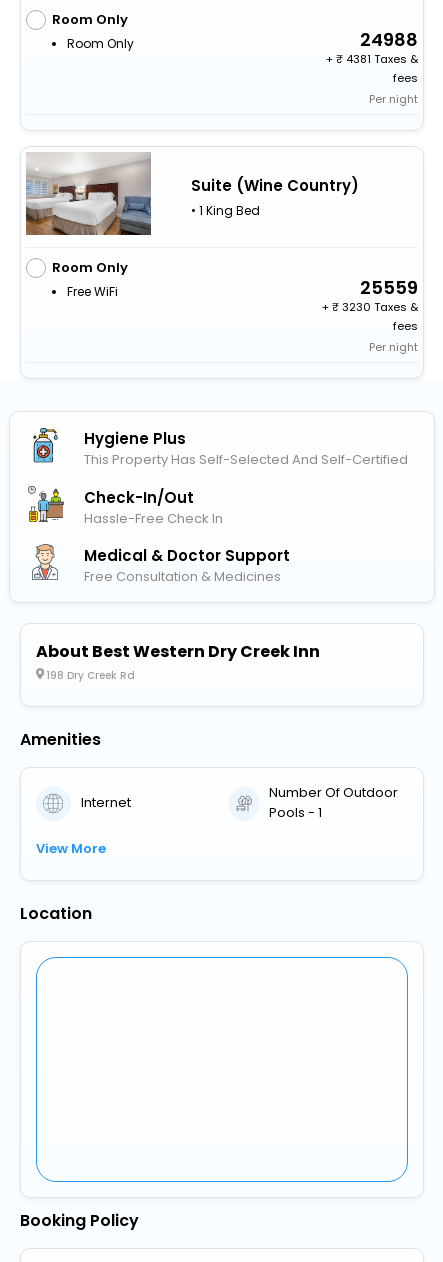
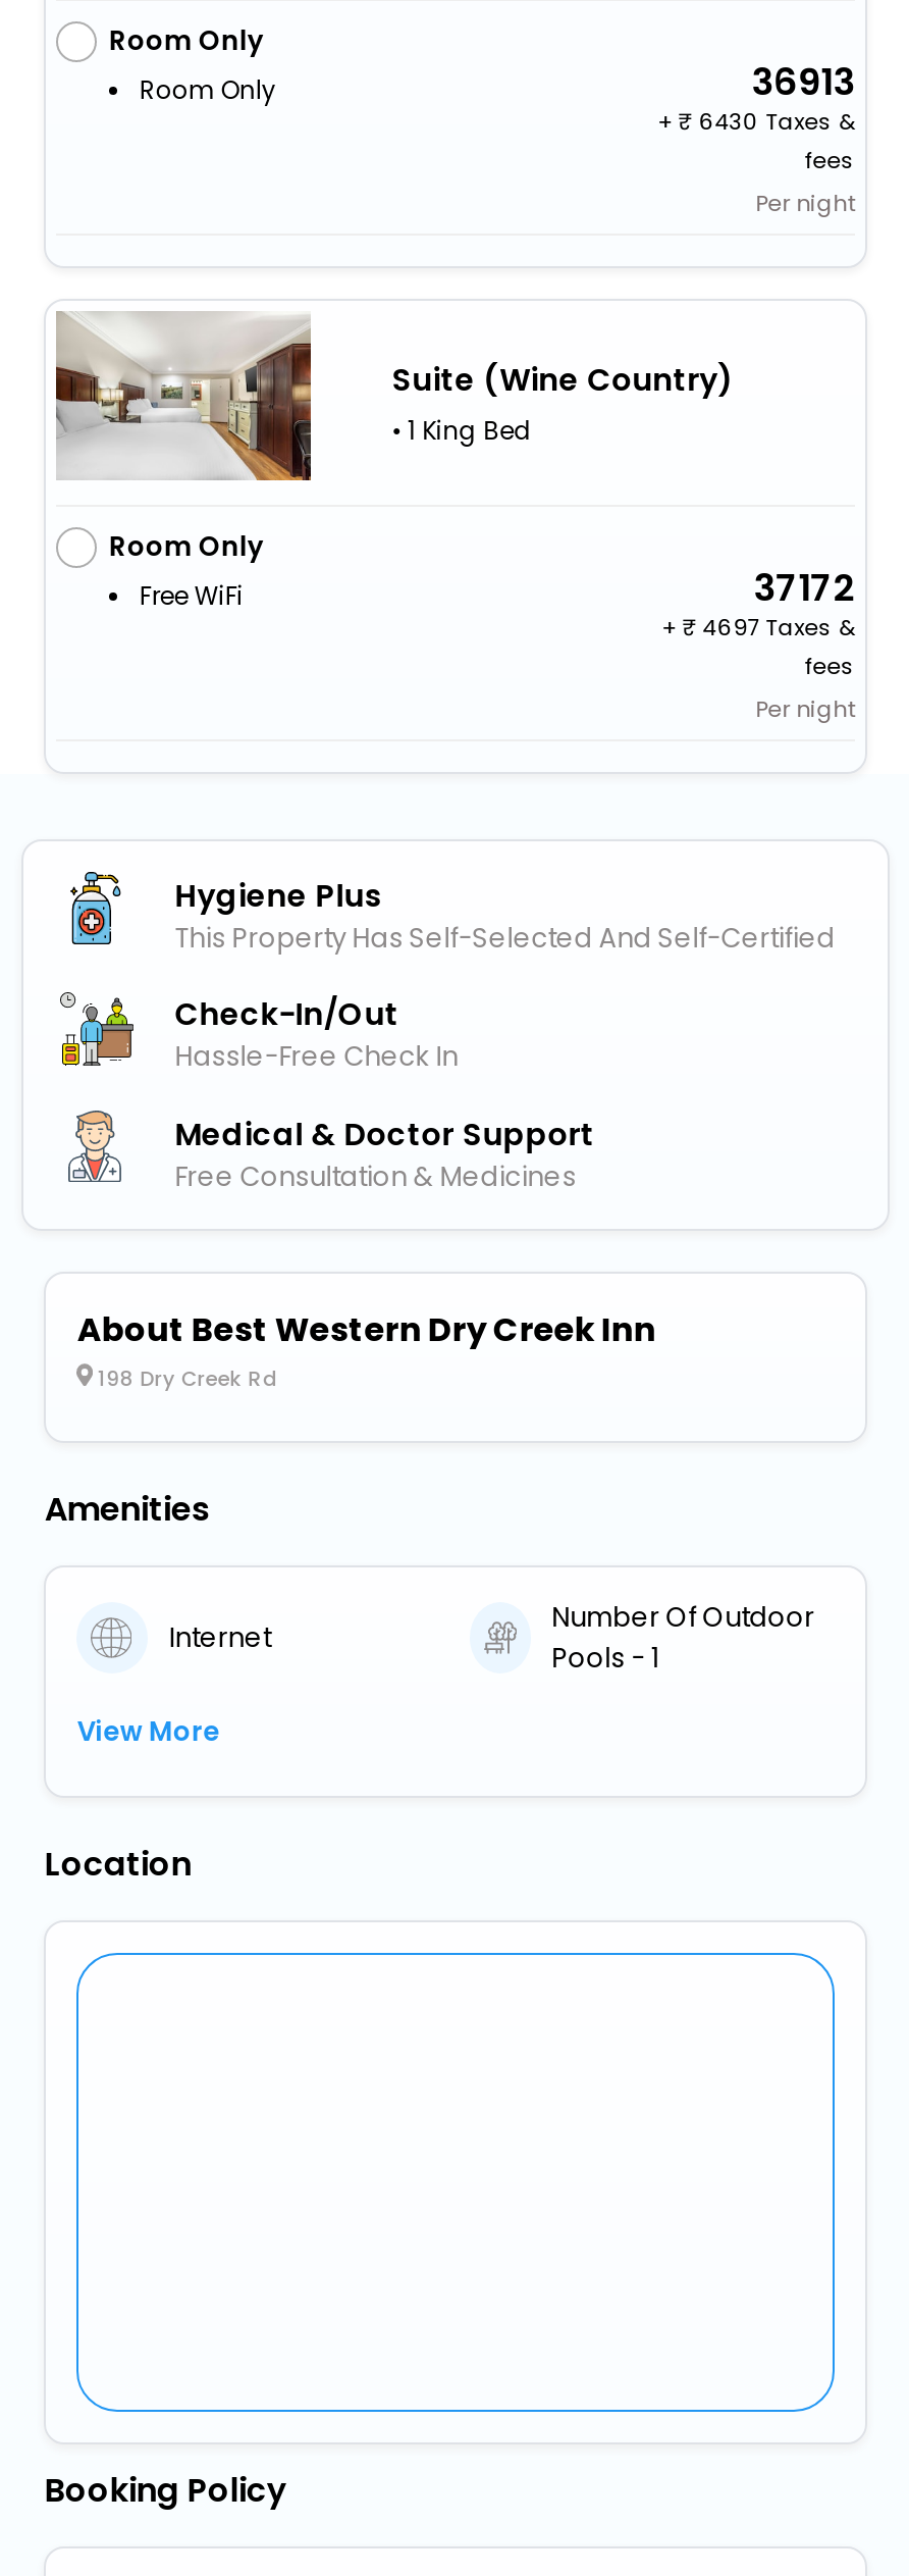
[356,27,418,52] 24988 -> [743,55,855,106] 36913
[326,51,418,67] + 4381 Taxes & -> [658,104,855,137] + 6430 Taxes &
[25,152,152,236] [image] -> [54,312,313,483] [image]
[356,275,418,300] 25559 -> [745,561,855,612] 37172
[322,299,418,315] + 3230 Taxes & -> [662,610,855,643] + 4697 Taxes &

